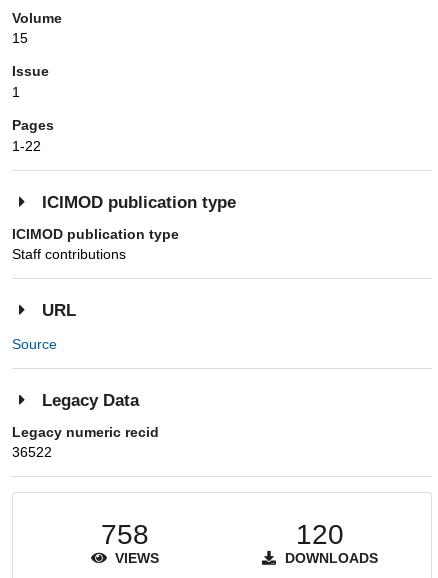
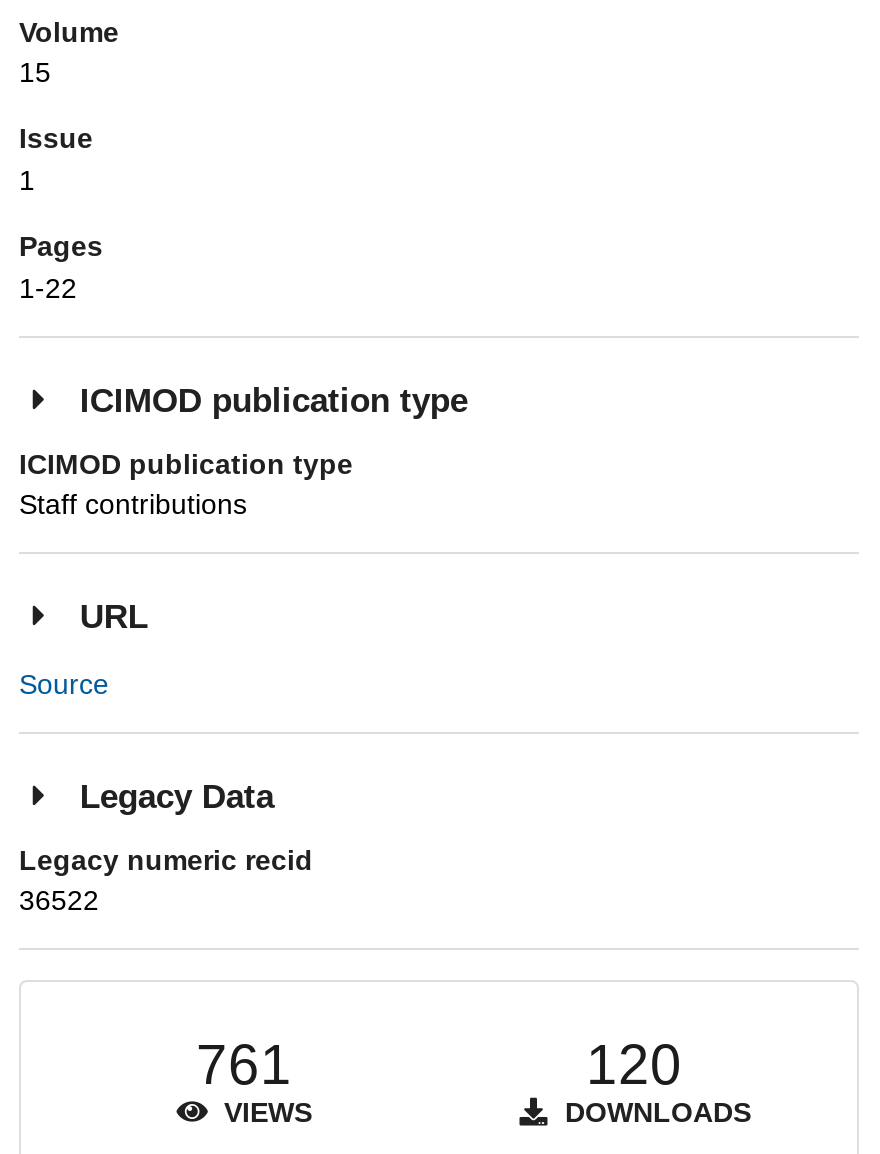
[100,519,148,550] 758 -> [196,1035,292,1097] 761

